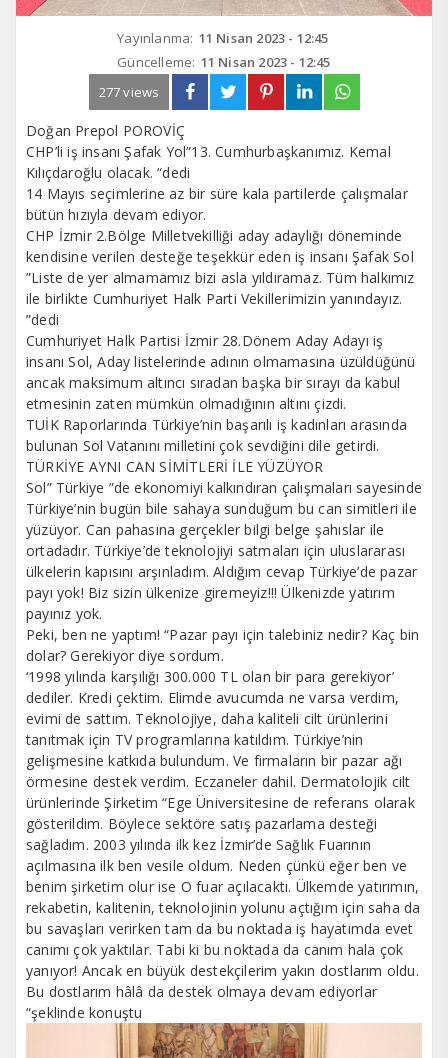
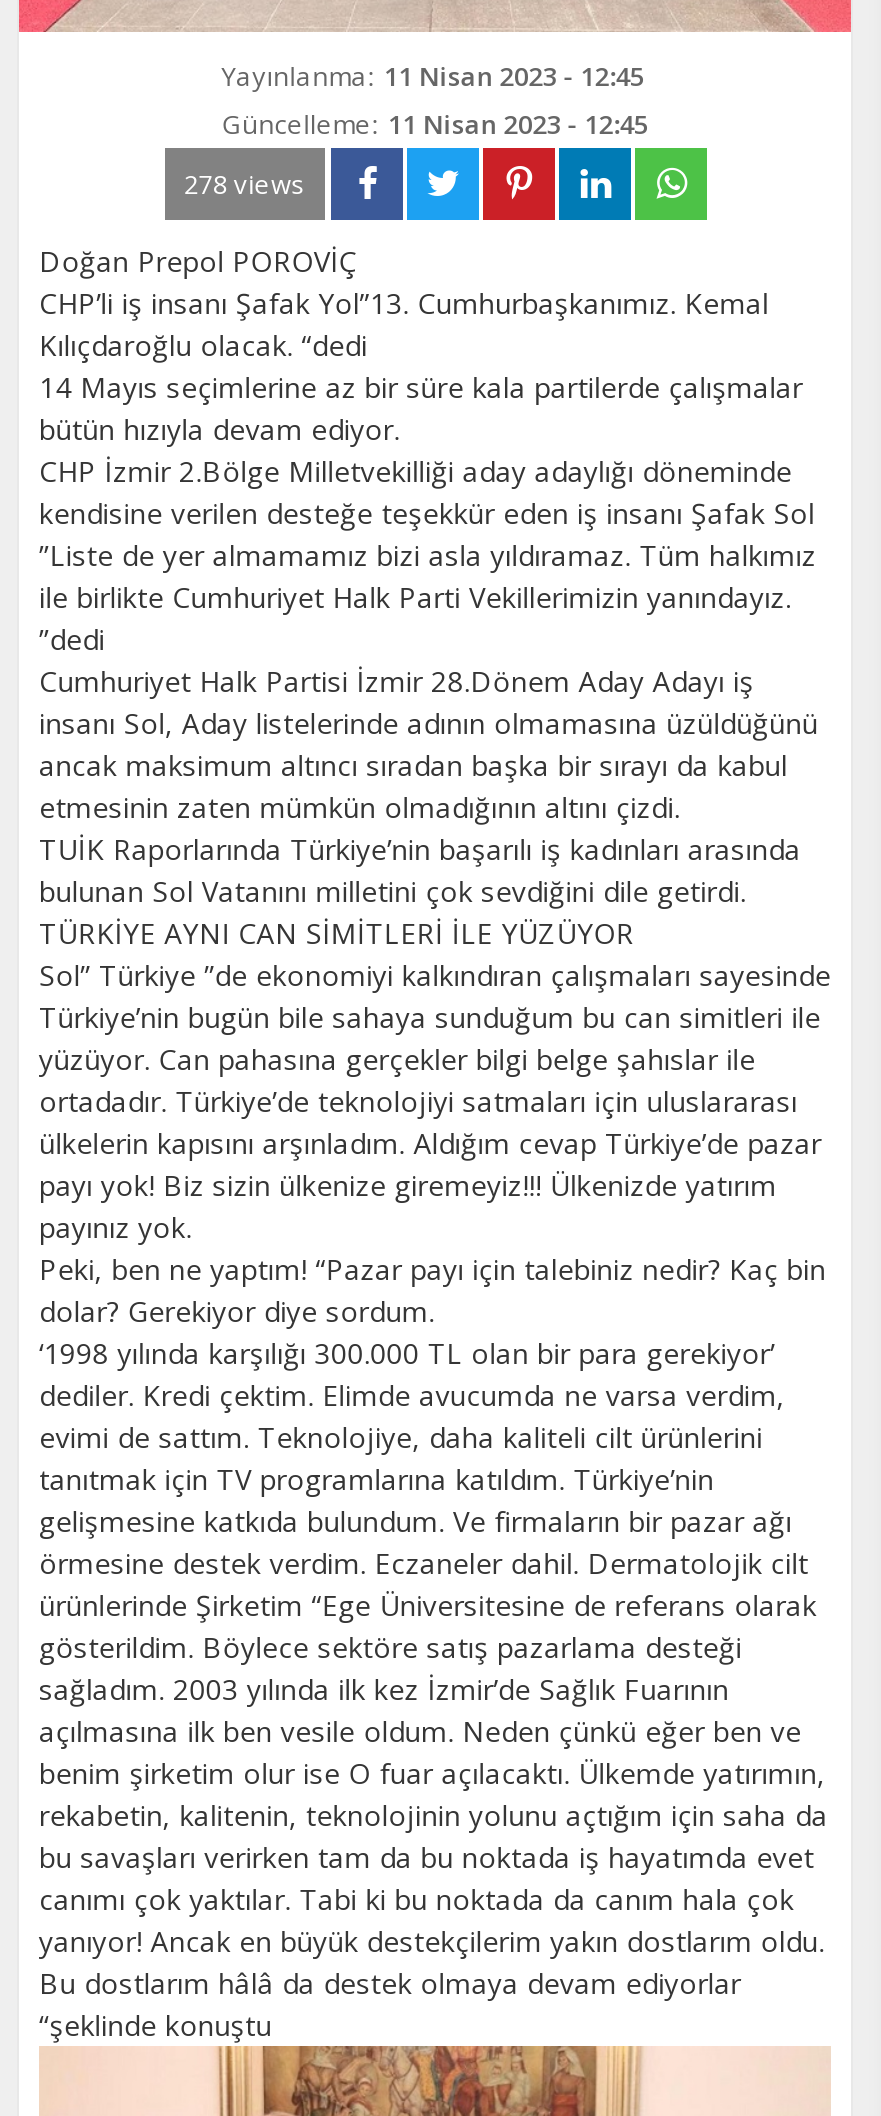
[99,83,159,101] 277 views -> [184,167,306,203] 278 views

